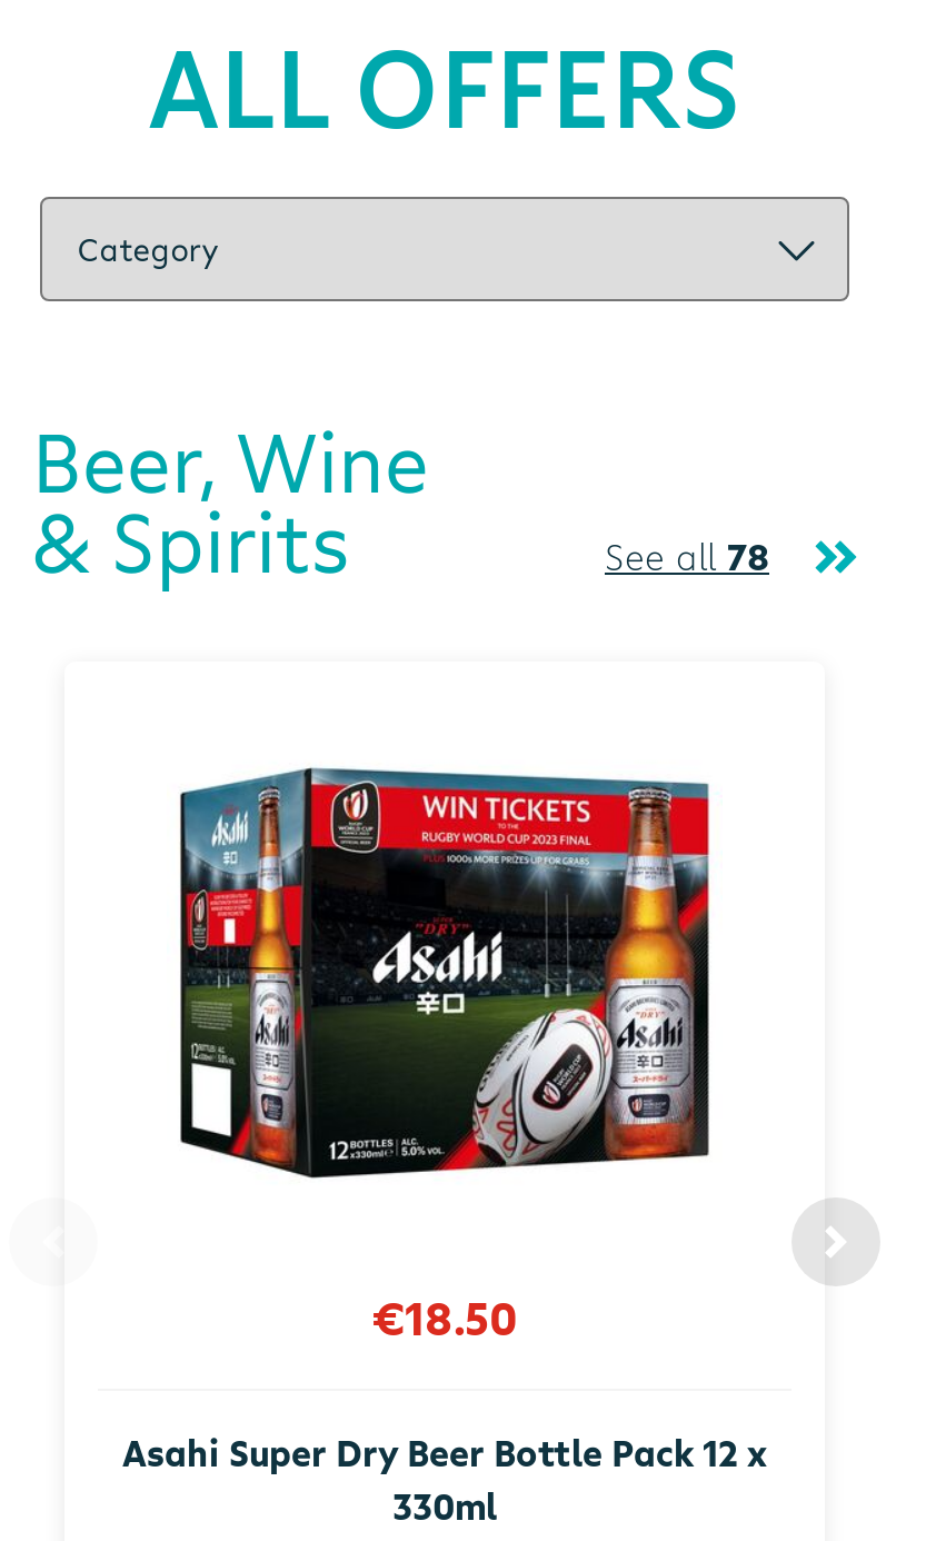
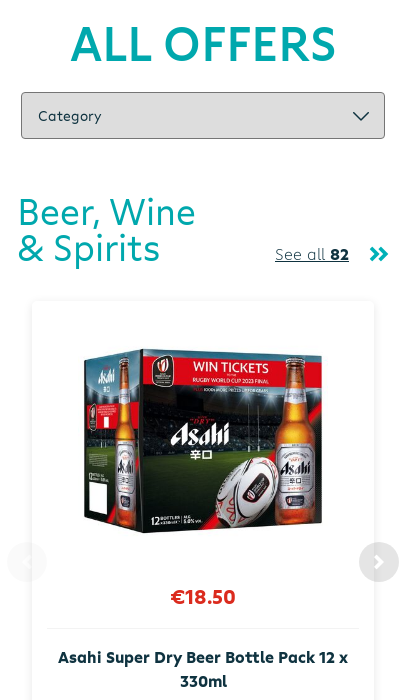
[605,533,769,581] See all 78 -> [275,243,349,265] See all 82

